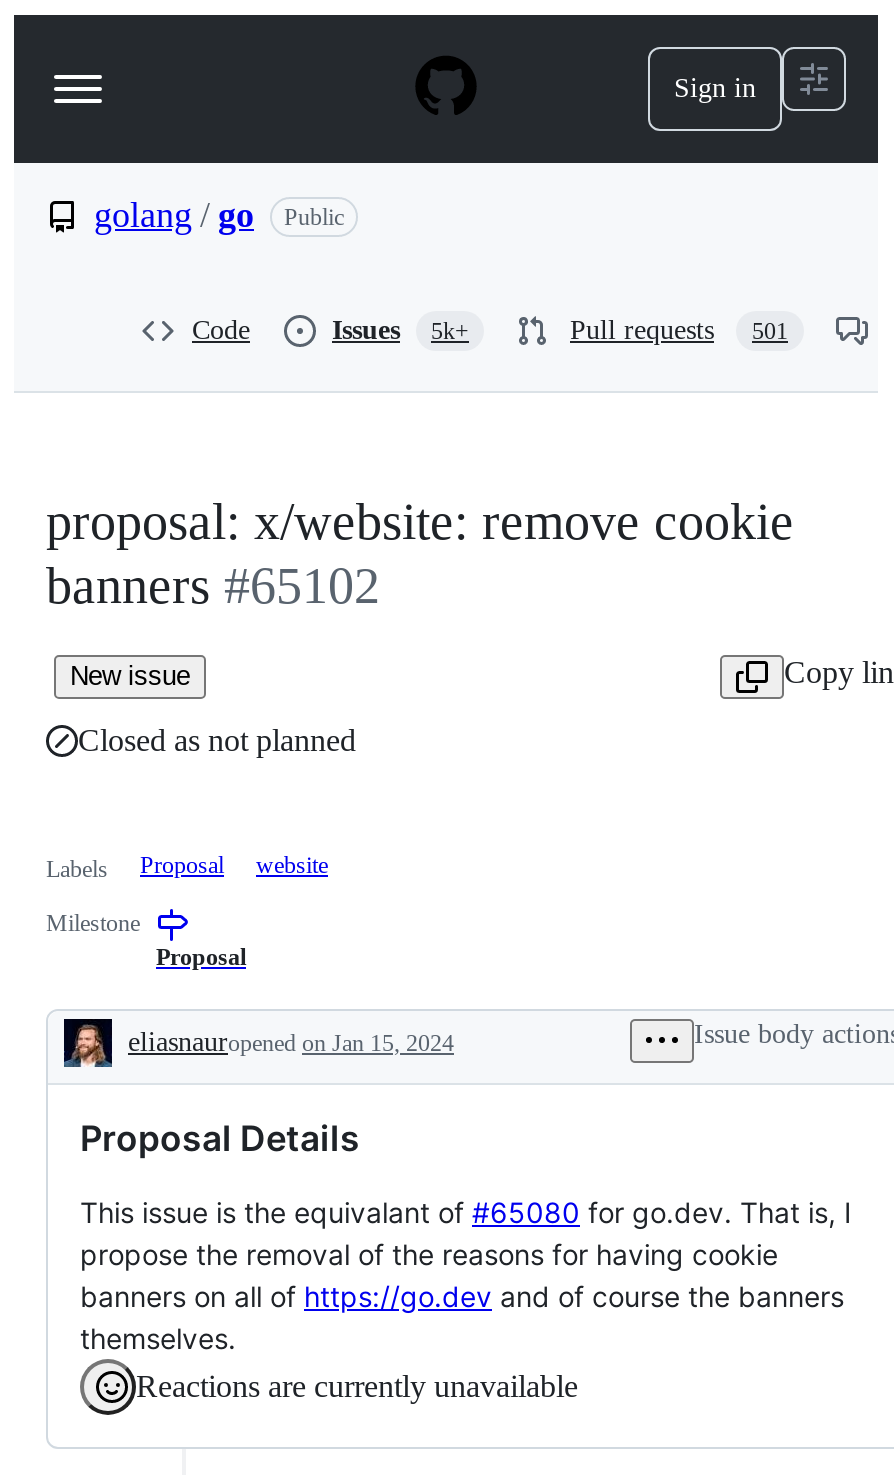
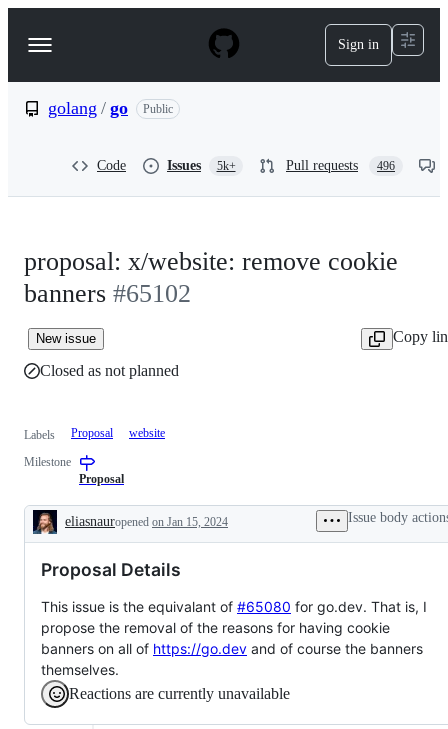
[570,315,788,345] Pull requests 501 -> [286,158,395,173] Pull requests 496

